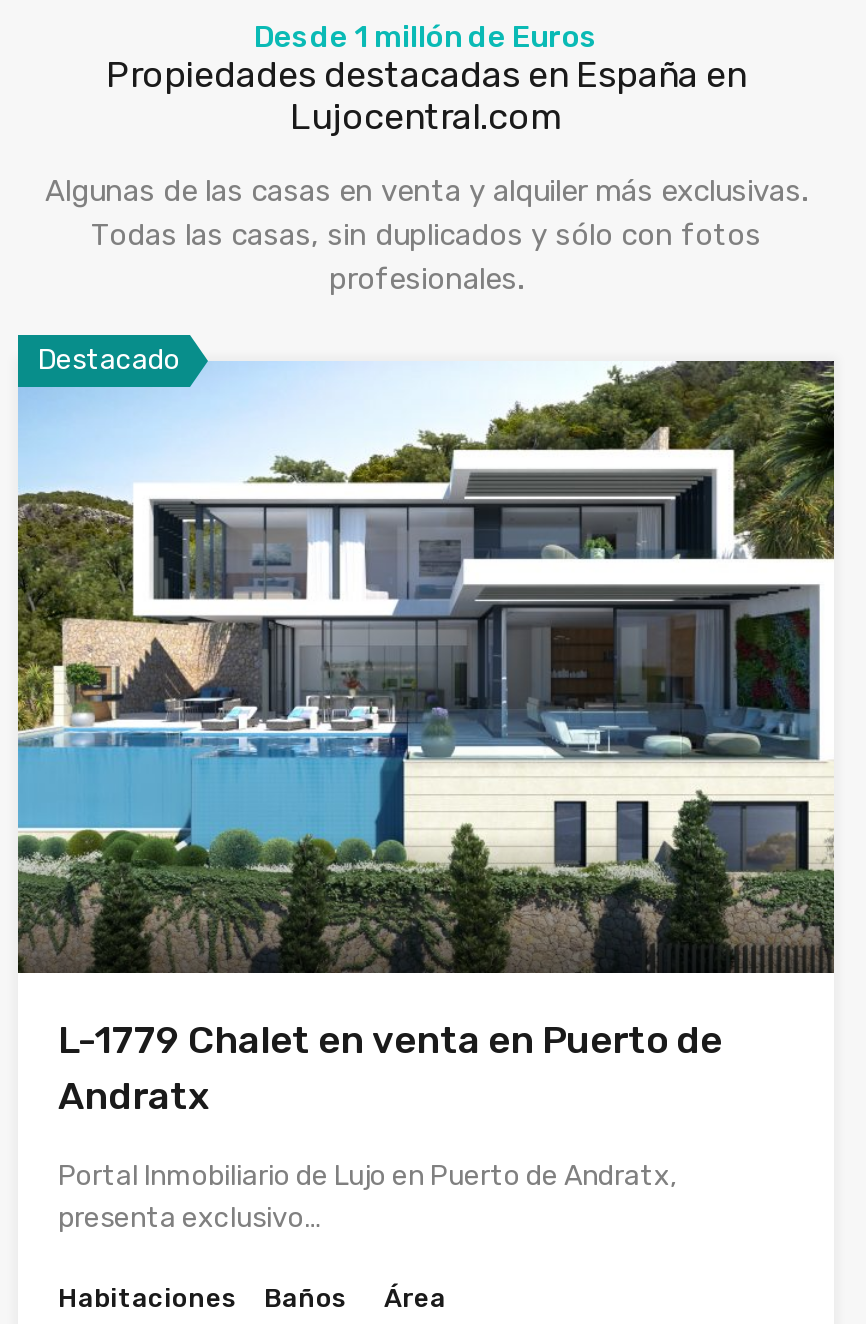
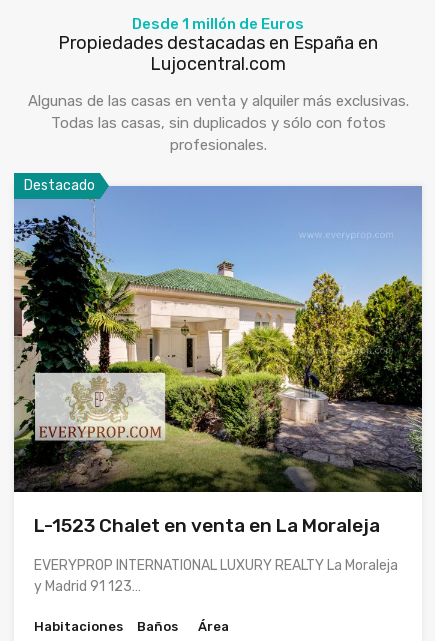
[16,359,836,1119] [image] | L-1779 Chalet en venta en Puerto de | Andratx -> [14,185,423,537] [image] | L-1523 Chalet en venta en La Moraleja
[58,1159,676,1235] Portal Inmobiliario de Lujo en Puerto de Andratx, | presenta exclusivo… -> [34,557,398,595] EVERYPROP INTERNATIONAL LUXURY REALTY La Moraleja | y Madrid 91 123…

